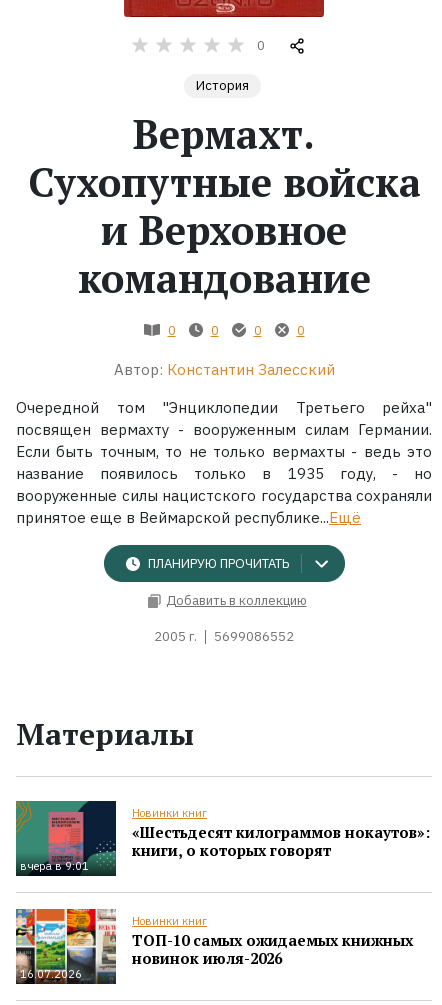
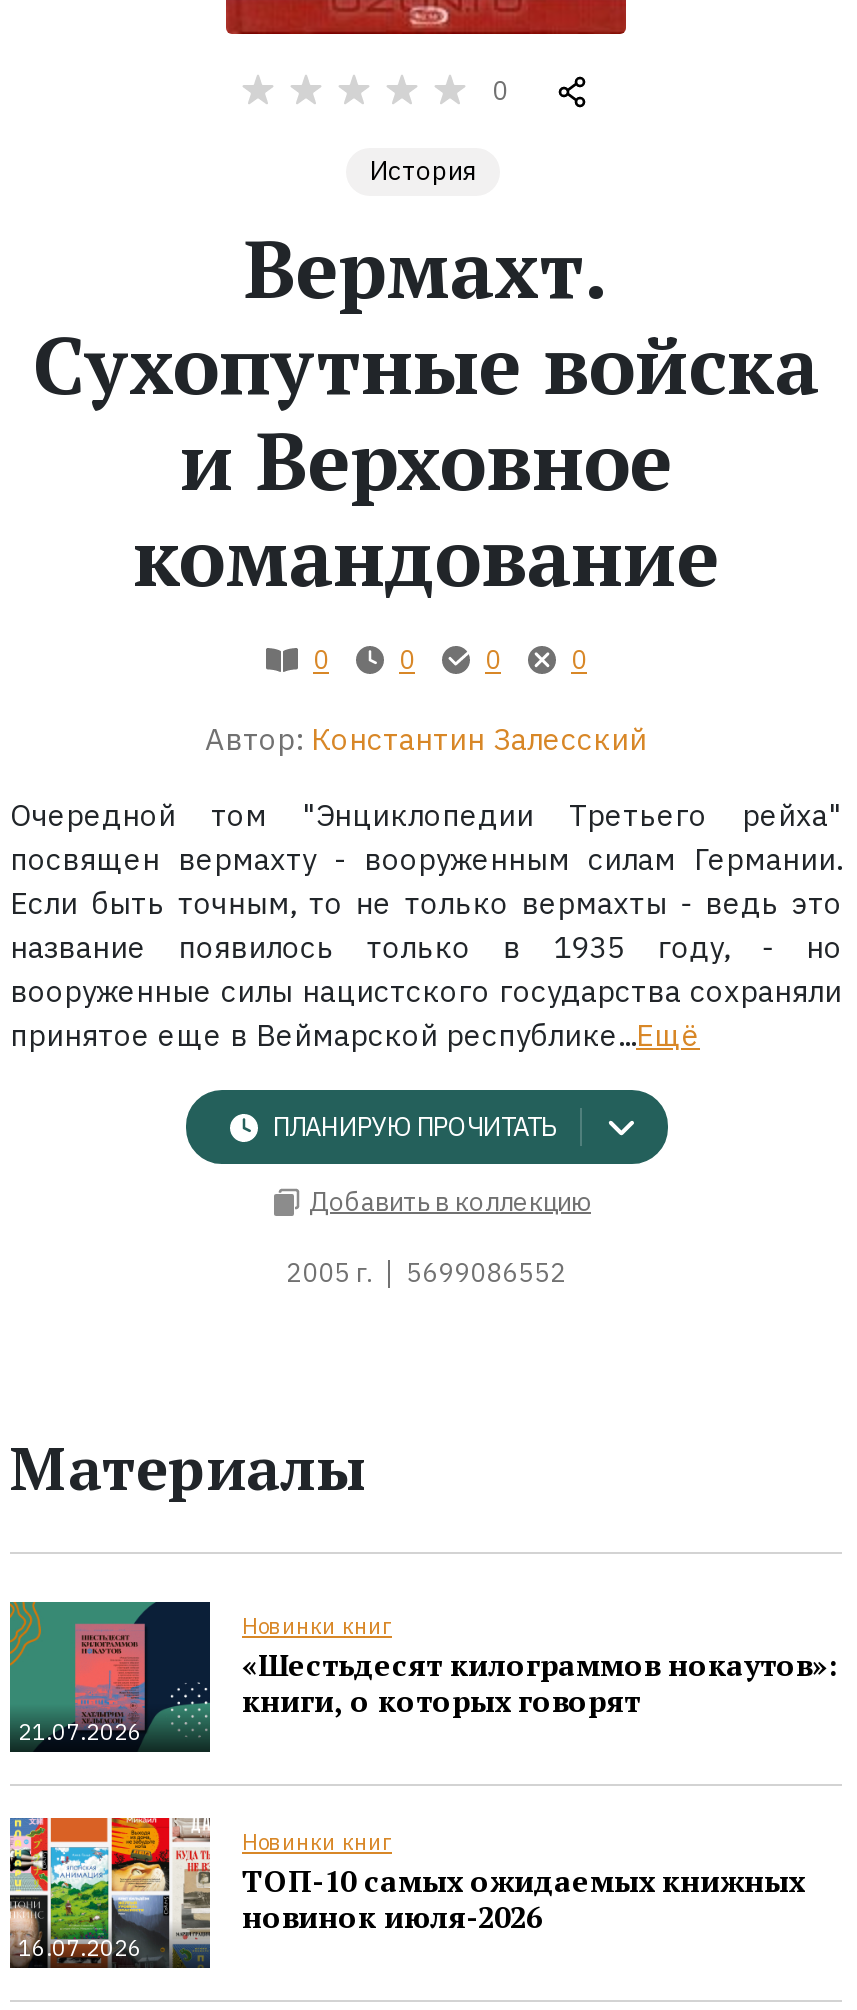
[20,859,89,873] вчера в 9:01 -> [18,1717,142,1745] 21.07.2026

